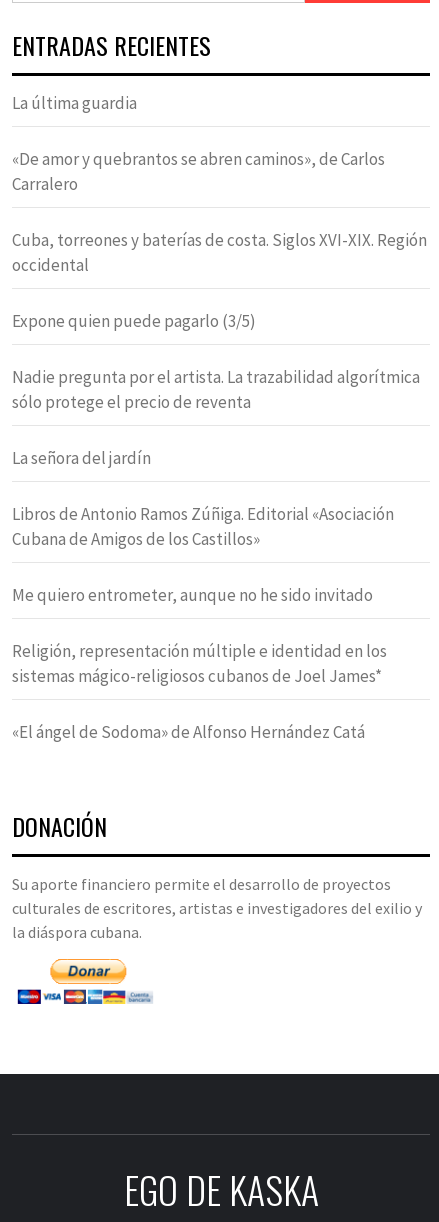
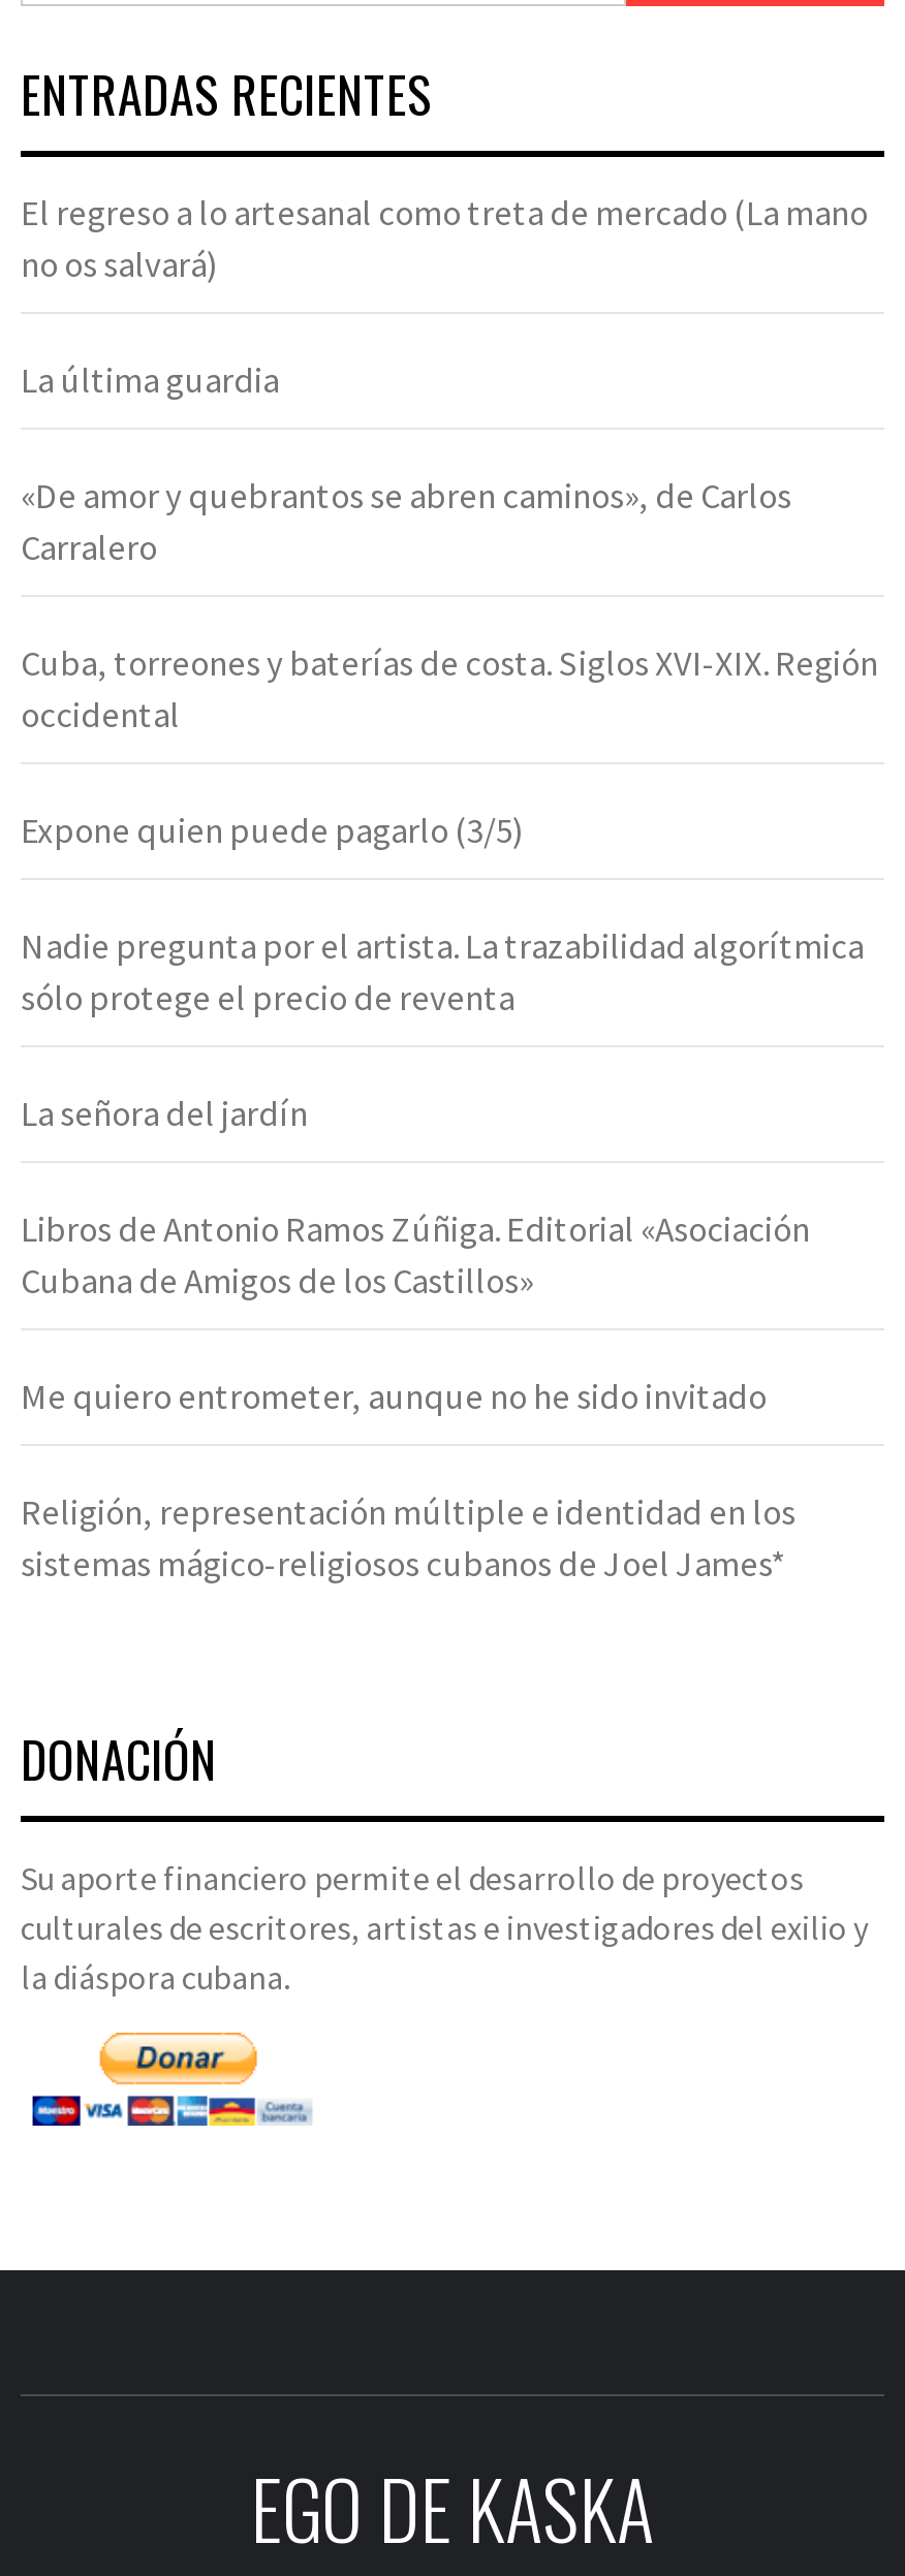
none -> [21,190,868,287] El regreso a lo artesanal como treta de mercado (La mano | no os salvará)
moved [12,92,427,687] -> [21,357,878,1587]: La última guardia | «De amor y quebrantos se abren caminos», de Carlos | Carralero | ... | Religión, representación múltiple e identidad en los | sistemas mágico-religiosos cubanos de Joel James*
[12,721,365,743] «El ángel de Sodoma» de Alfonso Hernández Catá -> none

